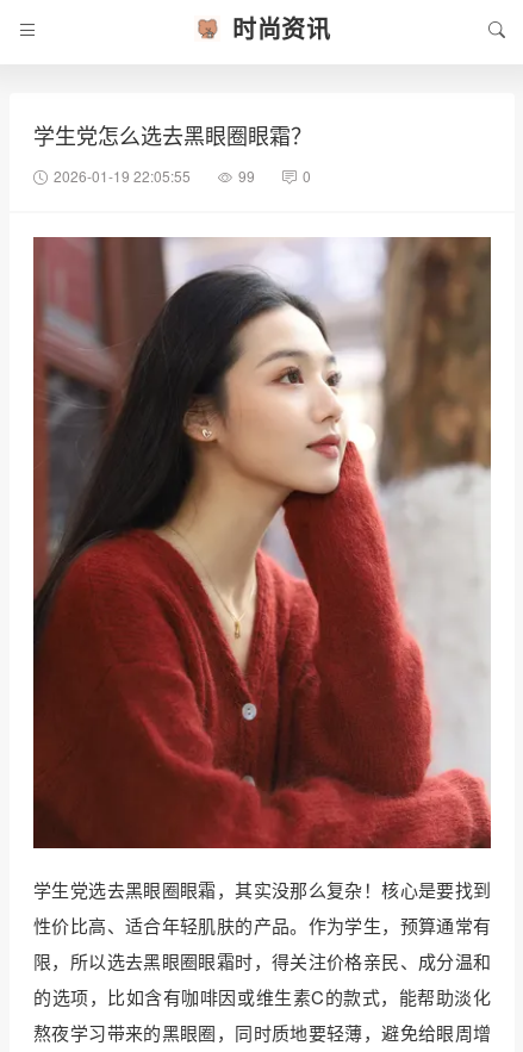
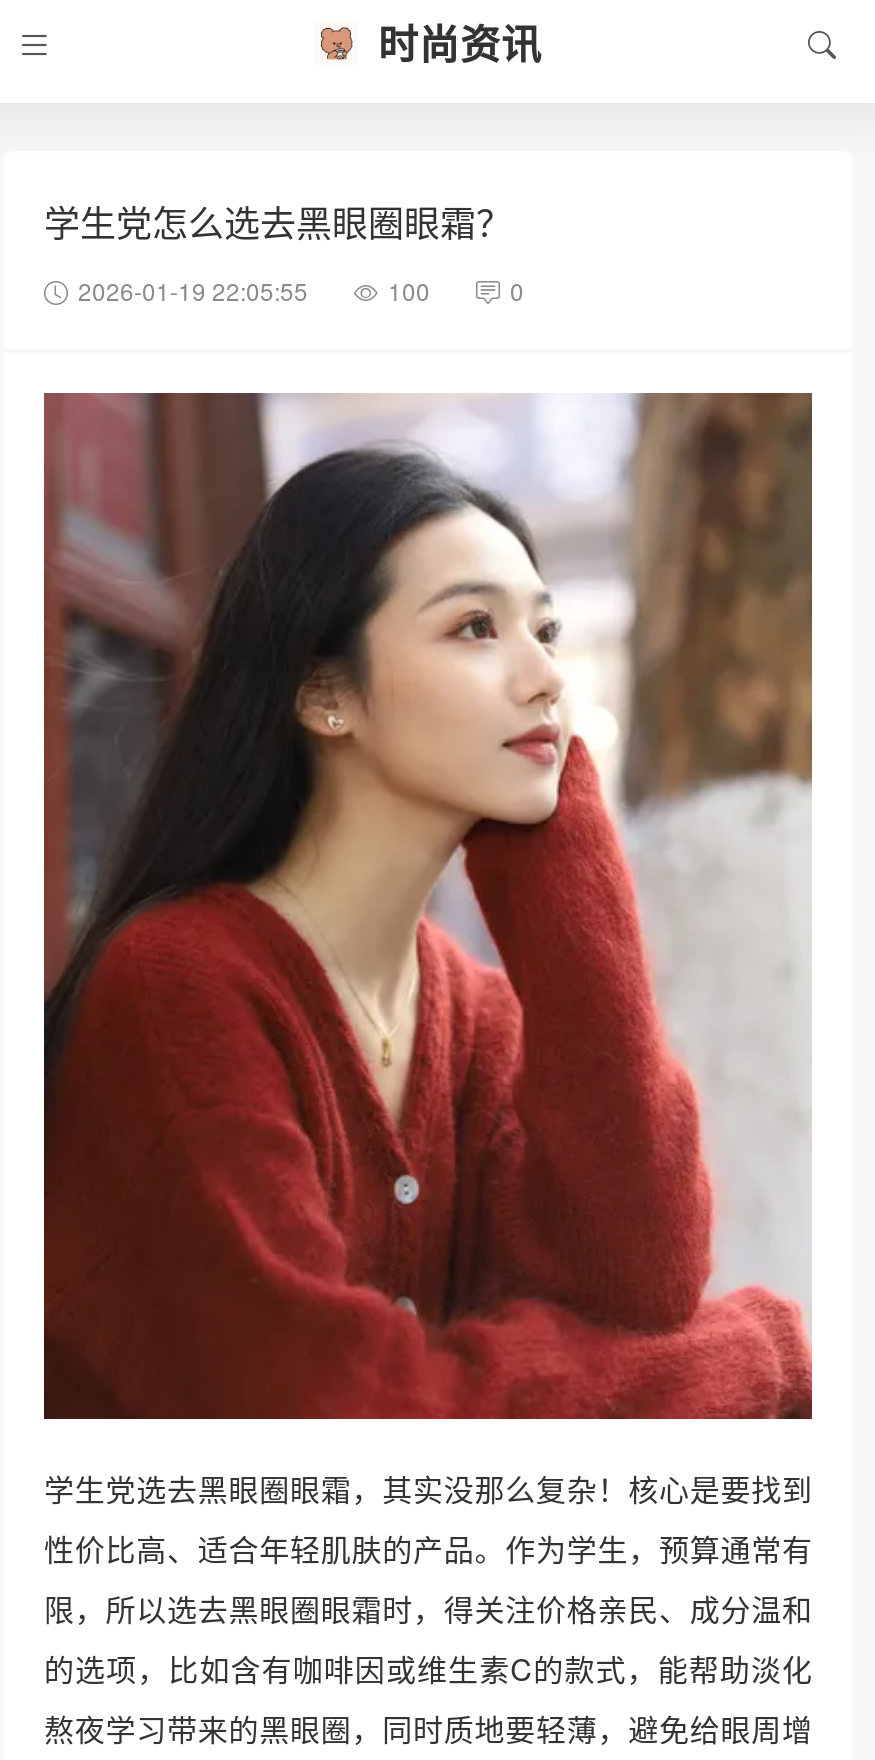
[238,166,255,186] 99 -> [388,273,430,307] 100

